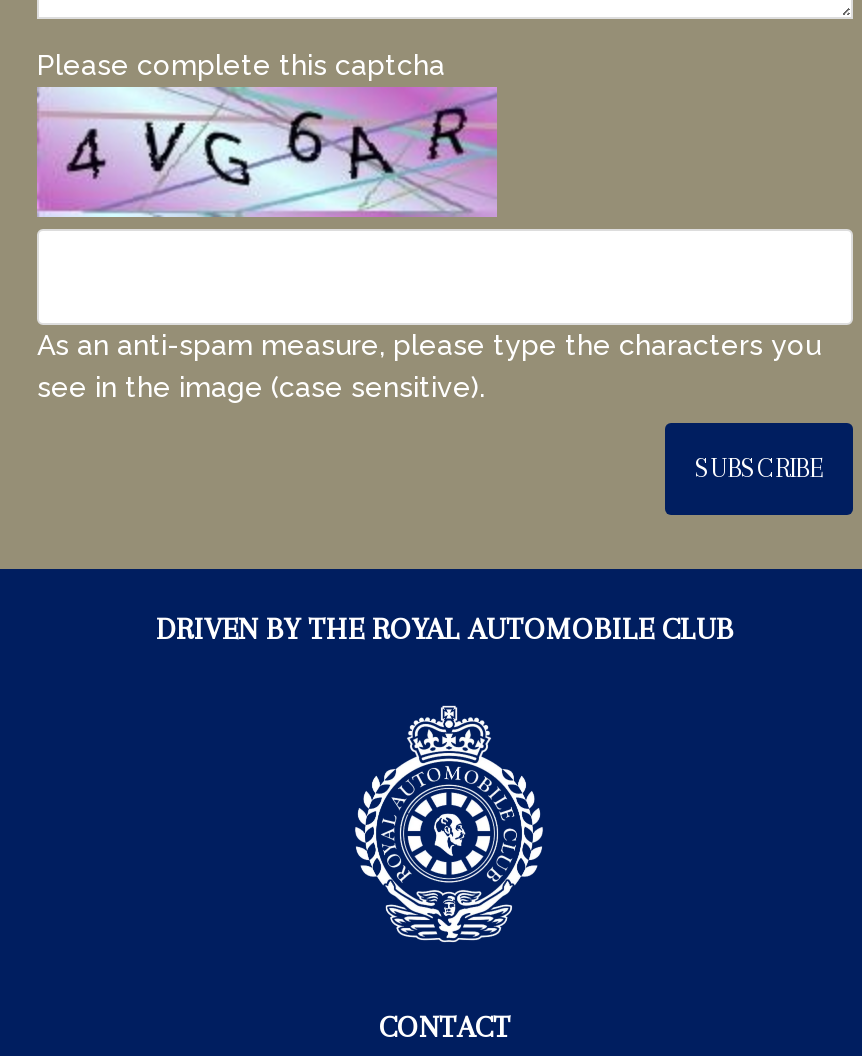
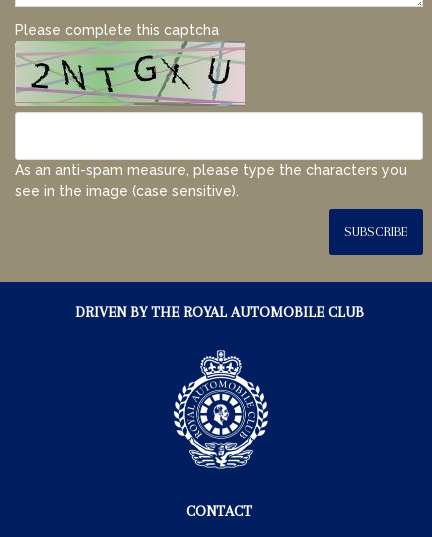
[37,87,497,217] [image] -> [15,41,245,106] [image]

